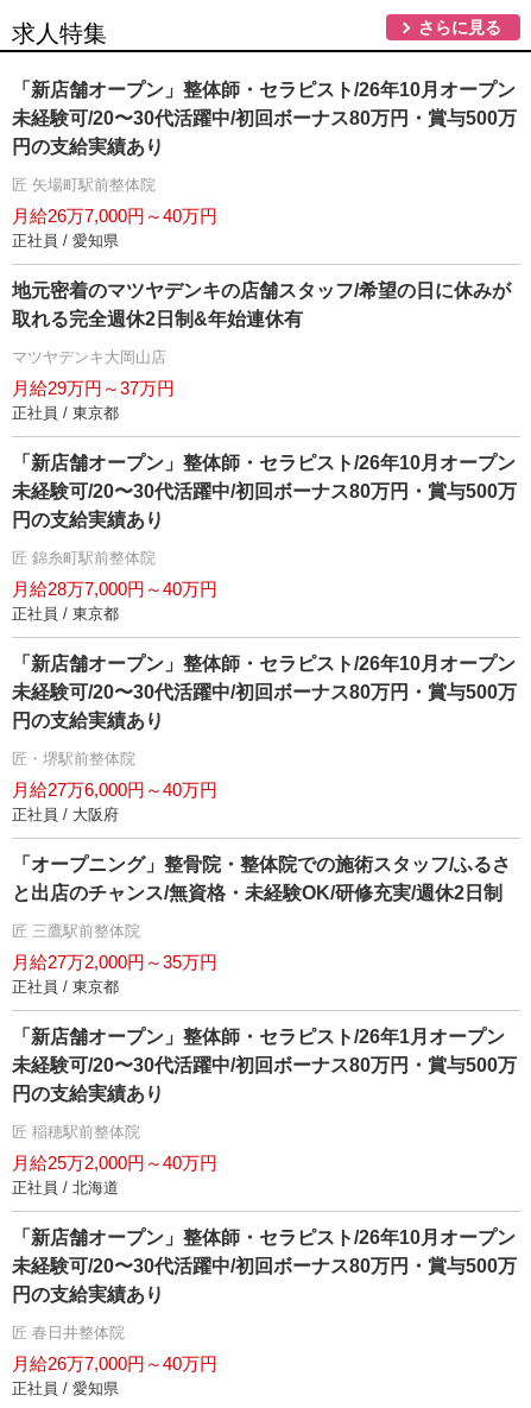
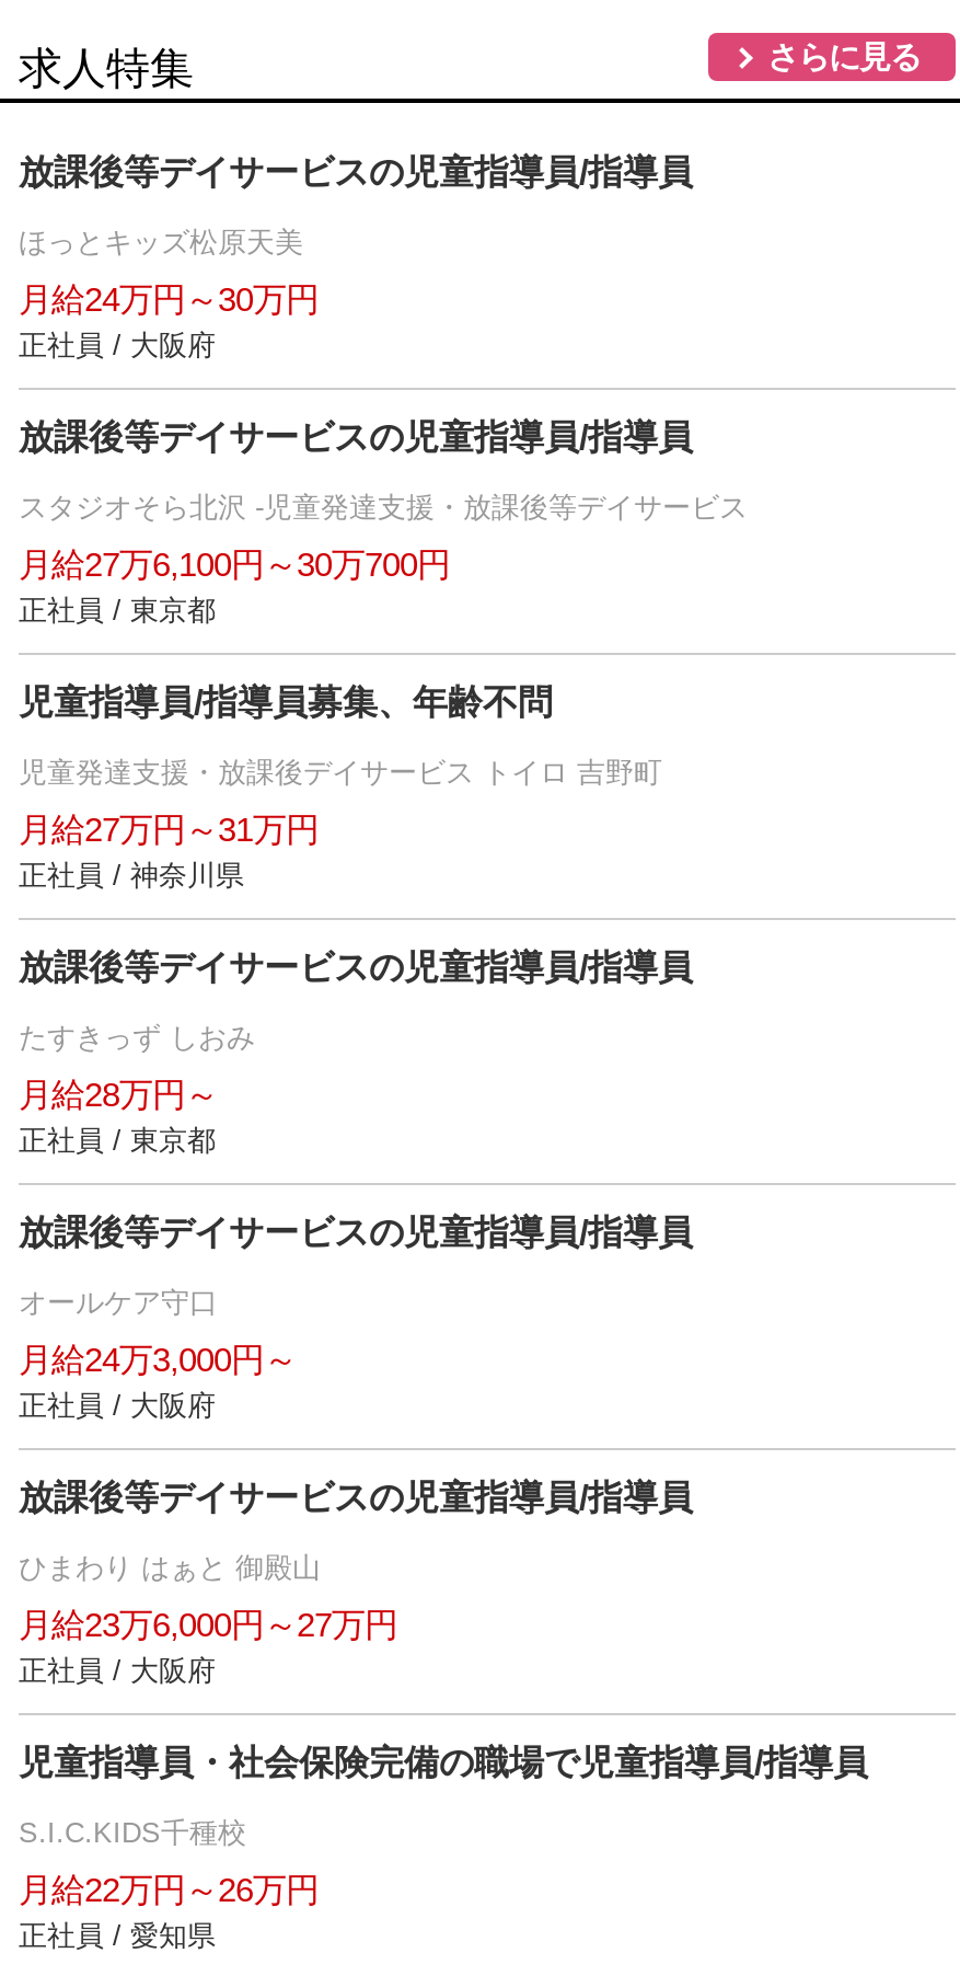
[12,80,517,157] 「新店舗オープン」整体師・セラピスト/26年10月オープン | 未経験可/20〜30代活躍中/初回ボーナス80万円・賞与500万 | 円の支給実績あり -> [19,153,693,191] 放課後等デイサービスの児童指導員/指導員
[12,176,156,194] 匠 矢場町駅前整体院 -> [19,226,303,259] ほっとキッズ松原天美
[12,206,217,250] 月給26万7,000円～40万円 | 正社員 / 愛知県 -> [19,280,319,361] 月給24万円～30万円 | 正社員 / 大阪府
[12,280,511,329] 地元密着のマツヤデンキの店舗スタッフ/希望の日に休みが | 取れる完全週休2日制&年始連休有 -> [19,418,693,456] 放課後等デイサービスの児童指導員/指導員
[12,348,166,366] マツヤデンキ大岡山店 -> [19,491,748,524] スタジオそら北沢 -児童発達支援・放課後等デイサービス
[12,378,175,398] 月給29万円～37万円 -> [19,545,450,583] 月給27万6,100円～30万700円
[12,453,517,599] 「新店舗オープン」整体師・セラピスト/26年10月オープン | 未経験可/20〜30代活躍中/初回ボーナス80万円・賞与500万 | 円の支給実績あり | 匠 錦糸町駅前整体院 | 月給28万7,000円～40万円 -> [19,683,693,1113] 児童指導員/指導員募集、年齢不問 | 児童発達支援・放課後デイサービス トイロ 吉野町 | 月給27万円～31万円 | 正社員 / 神奈川県 | 放課後等デイサービスの児童指導員/指導員 | たすきっず しおみ | 月給28万円～
[12,654,517,731] 「新店舗オープン」整体師・セラピスト/26年10月オープン | 未経験可/20〜30代活躍中/初回ボーナス80万円・賞与500万 | 円の支給実績あり -> [19,1214,693,1251] 放課後等デイサービスの児童指導員/指導員
[12,750,135,768] 匠・堺駅前整体院 -> [19,1286,218,1319] オールケア守口
[12,779,217,800] 月給27万6,000円～40万円 -> [19,1341,297,1378] 月給24万3,000円～
[12,854,517,1374] 「オープニング」整骨院・整体院での施術スタッフ/ふるさ | と出店のチャンス/無資格・未経験OK/研修充実/週休2日制 | 匠 三鷹駅前整体院 | 月給27万2,000円～35万円 | 正社員 / 東京都 | 「新店舗オープン」整体師・セラピスト/26年1月オープン | 未経験可/20〜30代活躍中/初回ボーナス80万円・賞与500万 | 円の支給実績あり | 匠 稲穂駅前整体院 | 月給25万2,000円～40万円 | 正社員 / 北海道 | 「新店舗オープン」整体師・セラピスト/26年10月オープン | 未経験可/20〜30代活躍中/初回ボーナス80万円・賞与500万 | 円の支給実績あり | 匠 春日井整体院 | 月給26万7,000円～40万円 -> [19,1479,868,1908] 放課後等デイサービスの児童指導員/指導員 | ひまわり はぁと 御殿山 | 月給23万6,000円～27万円 | 正社員 / 大阪府 | 児童指導員・社会保険完備の職場で児童指導員/指導員 | S.I.C.KIDS千種校 | 月給22万円～26万円

